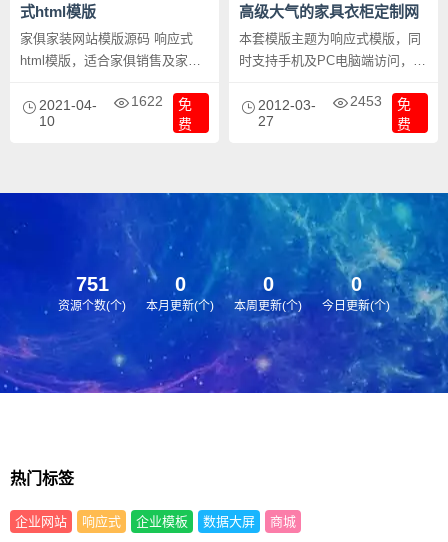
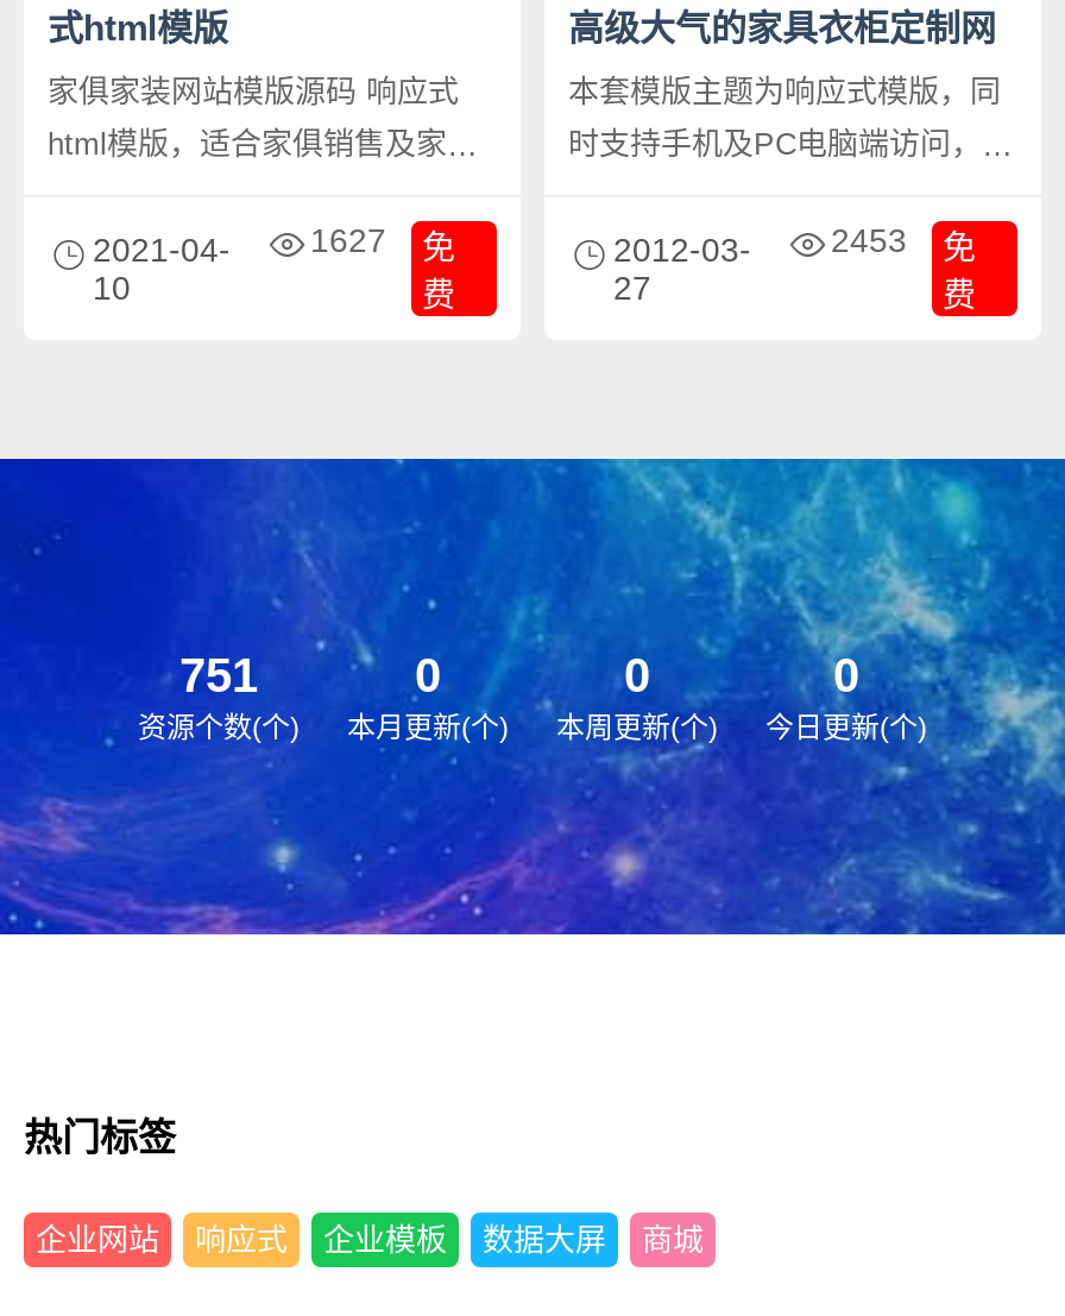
[130,93,162,109] 1622 -> [310,222,386,260] 1627

